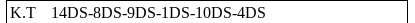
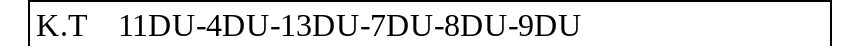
[51,3,266,20] 14DS-8DS-9DS-1DS-10DS-4DS -> [118,7,582,41] 11DU-4DU-13DU-7DU-8DU-9DU

